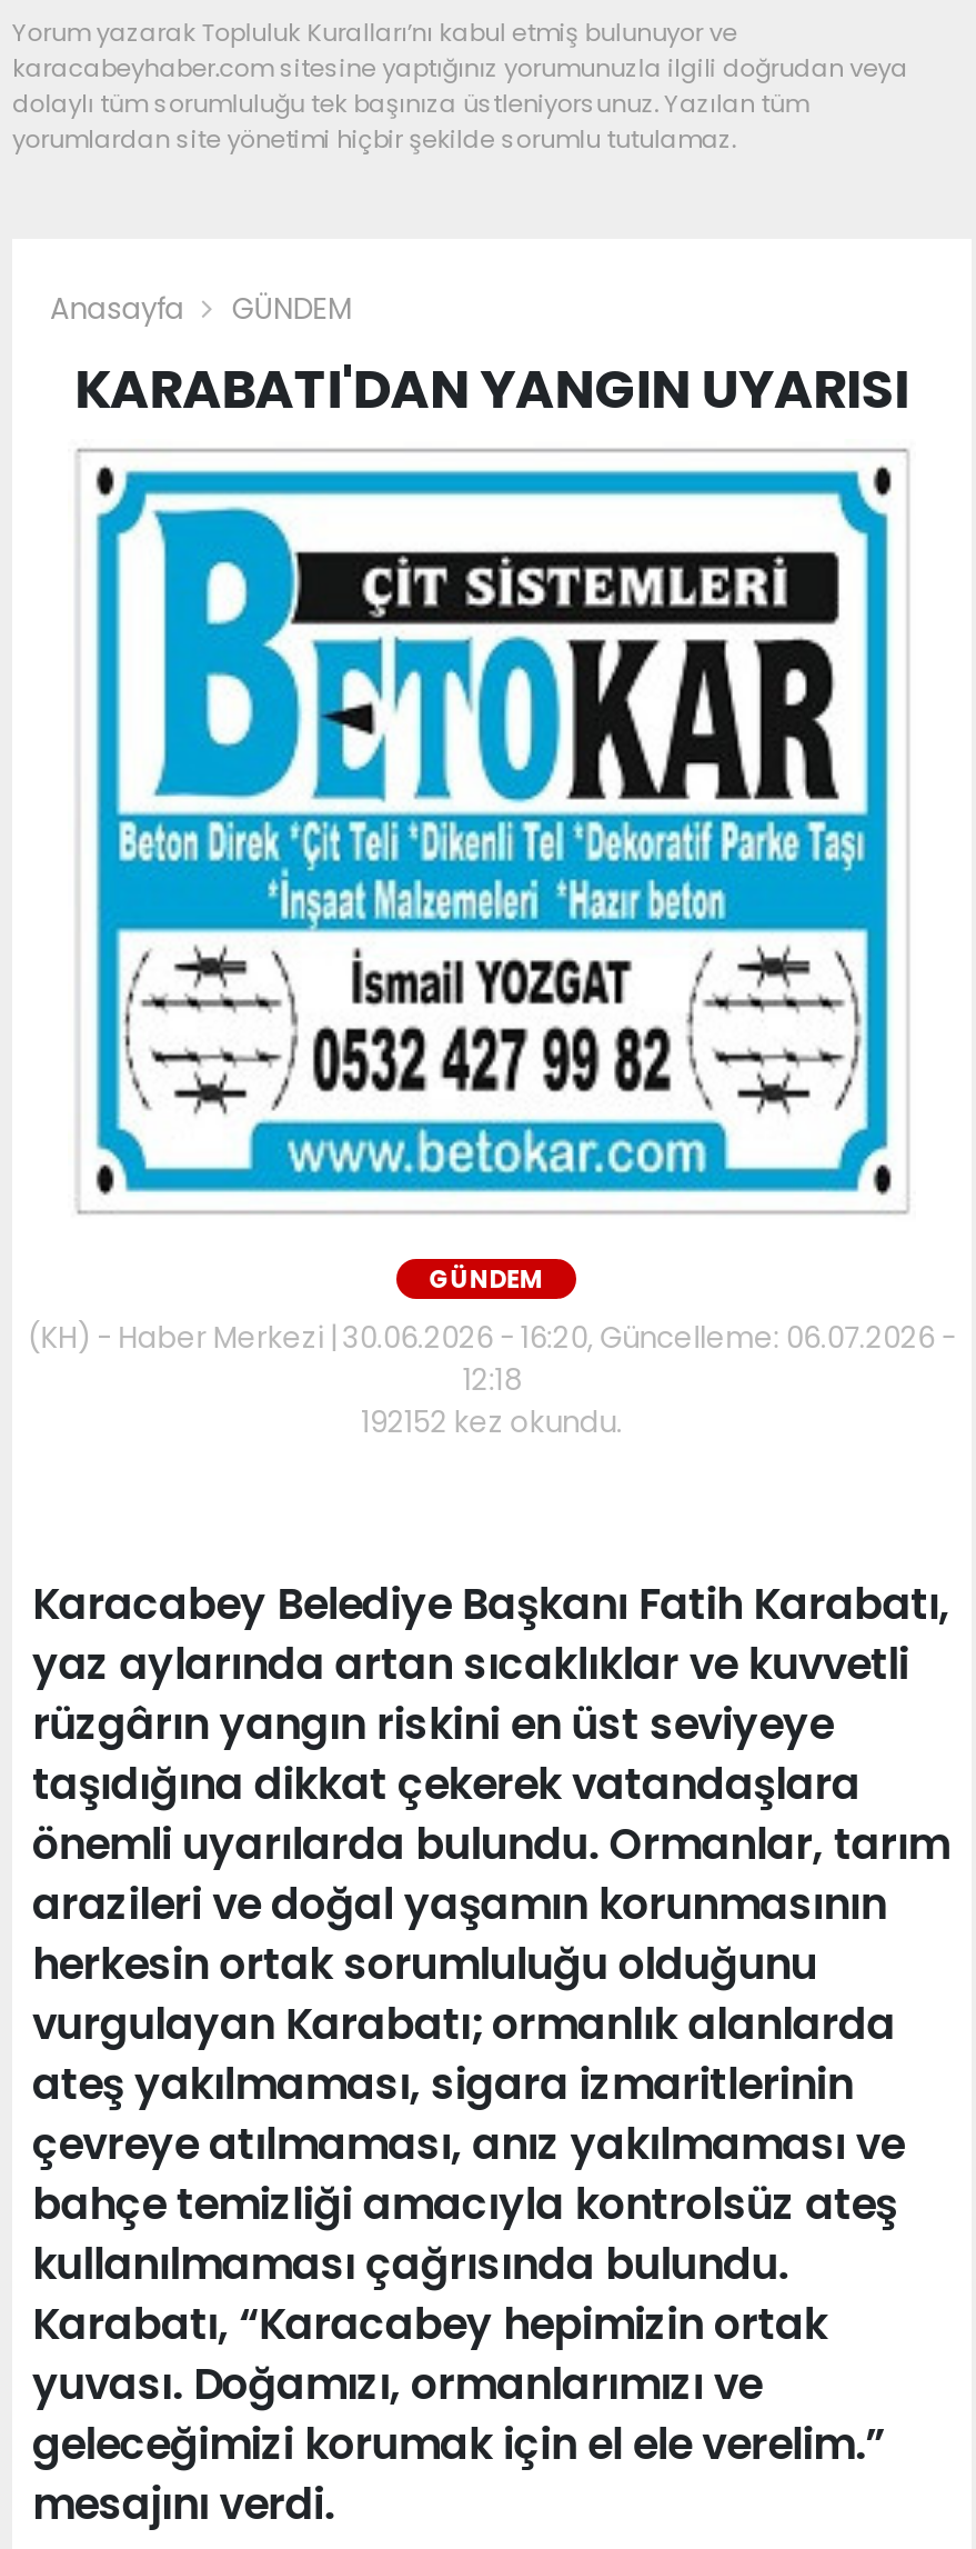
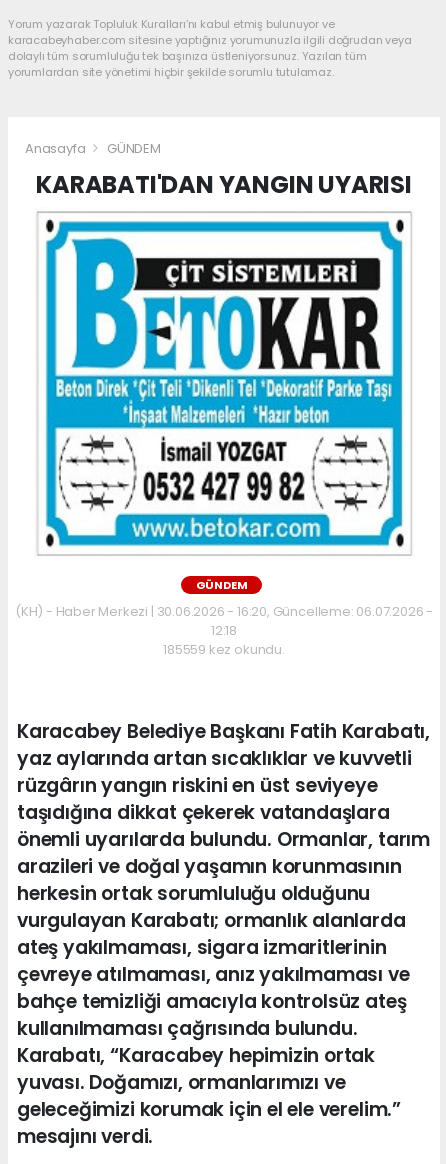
[361,1401,622,1443] 192152 kez okundu. -> [163,640,285,659] 185559 kez okundu.

